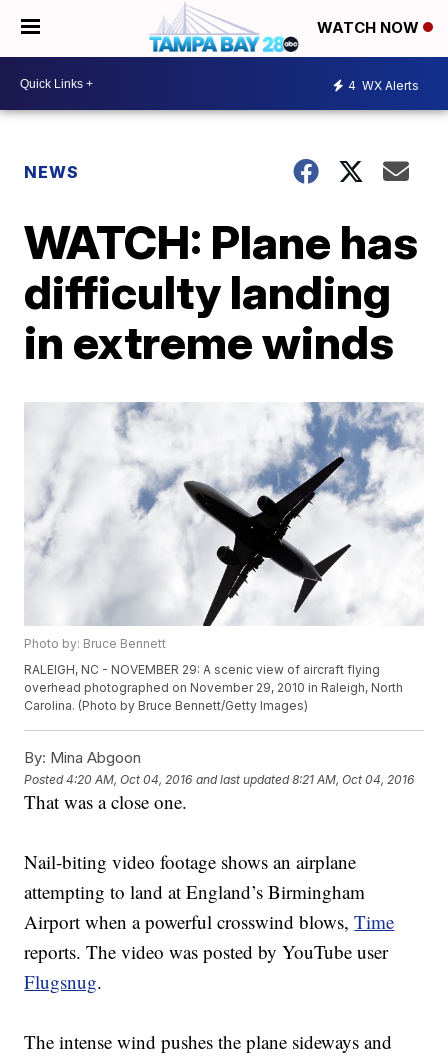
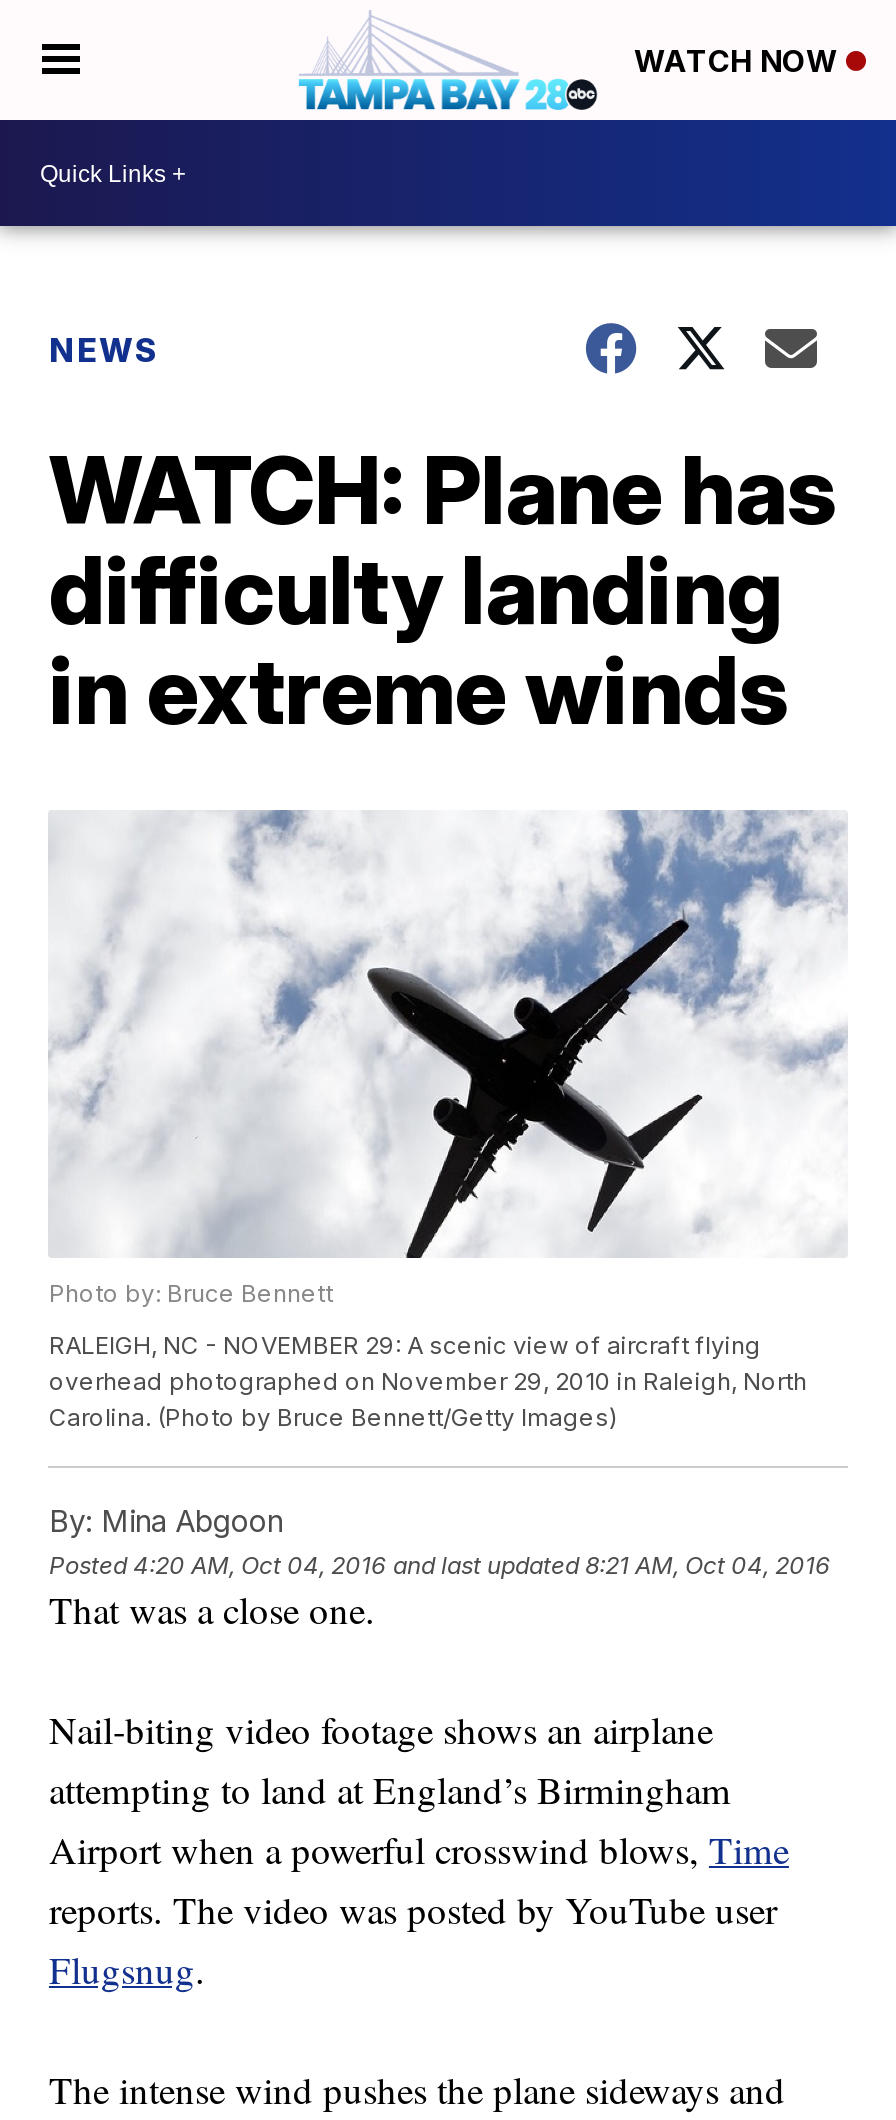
[348,77,419,92] 4 WX Alerts -> none

